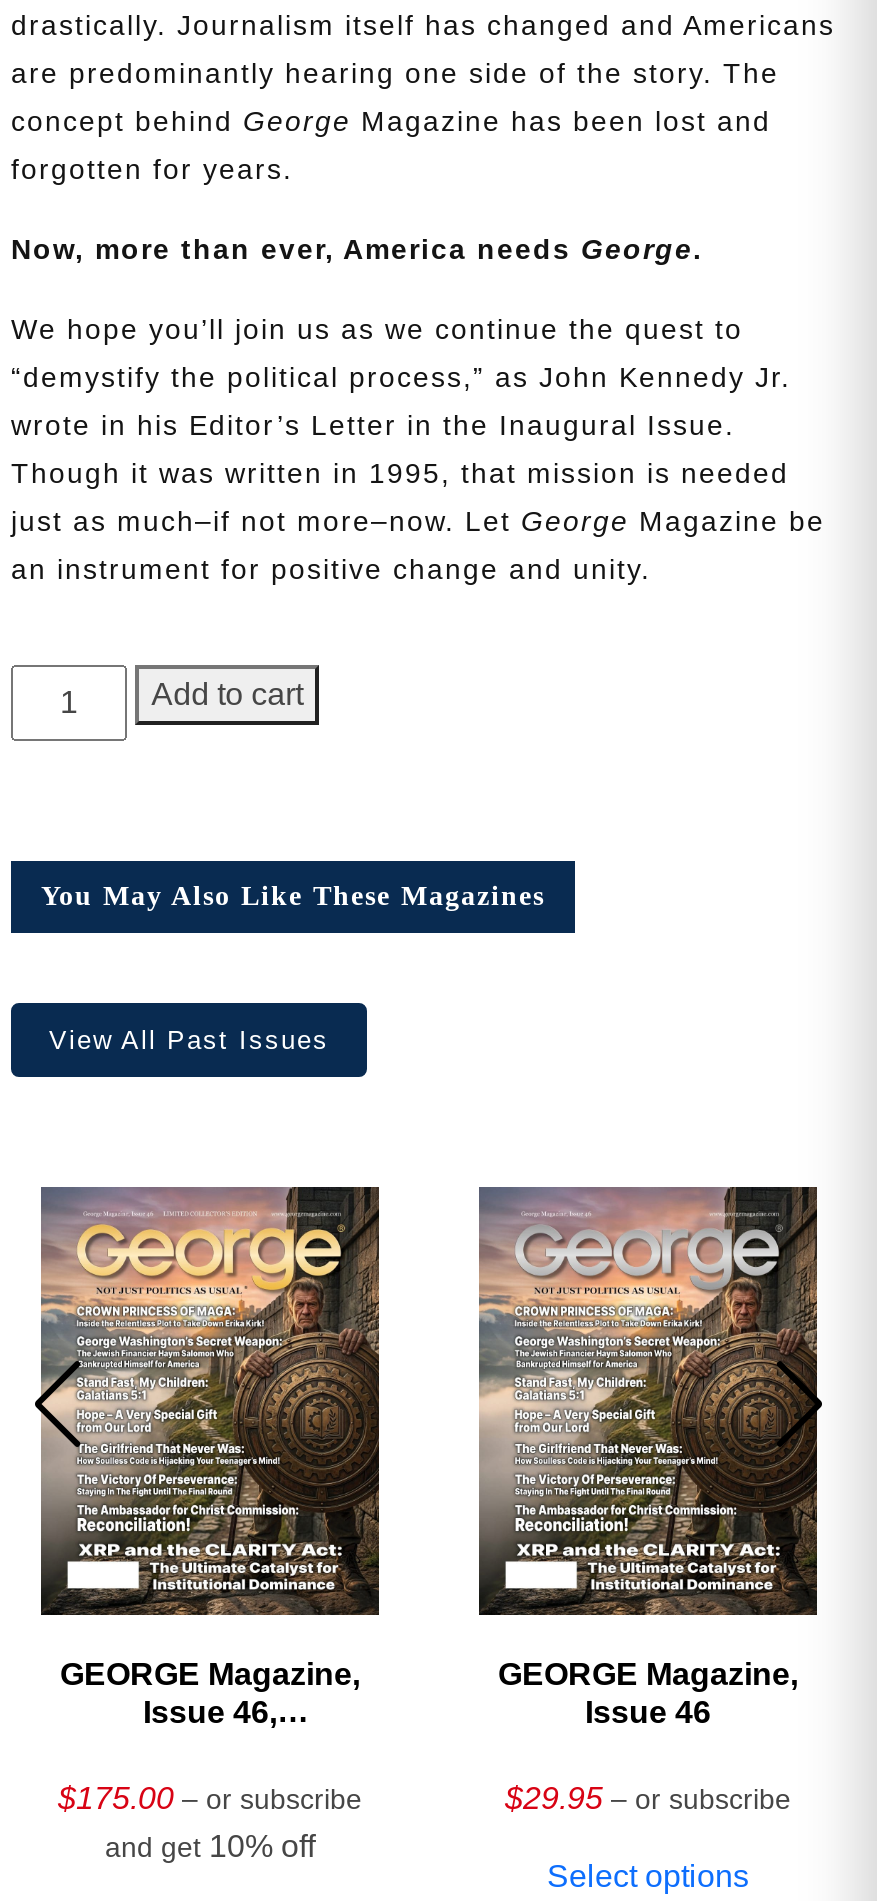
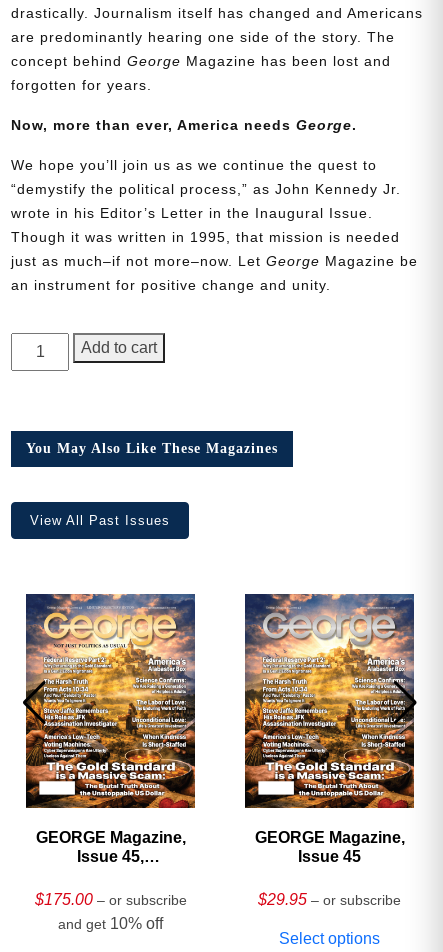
[41,1185,381,1728] [image] | Issue 46, -> [25,593,196,865] [image] | Issue 45,
[479,1185,819,1728] [image] | Issue 46 -> [244,593,415,865] [image] | Issue 45

